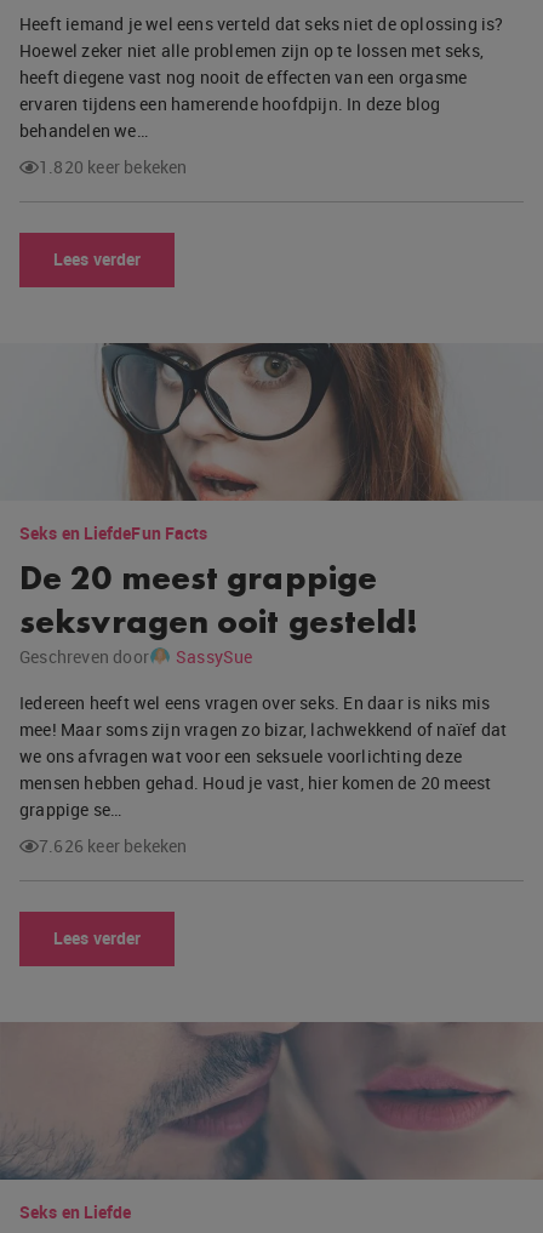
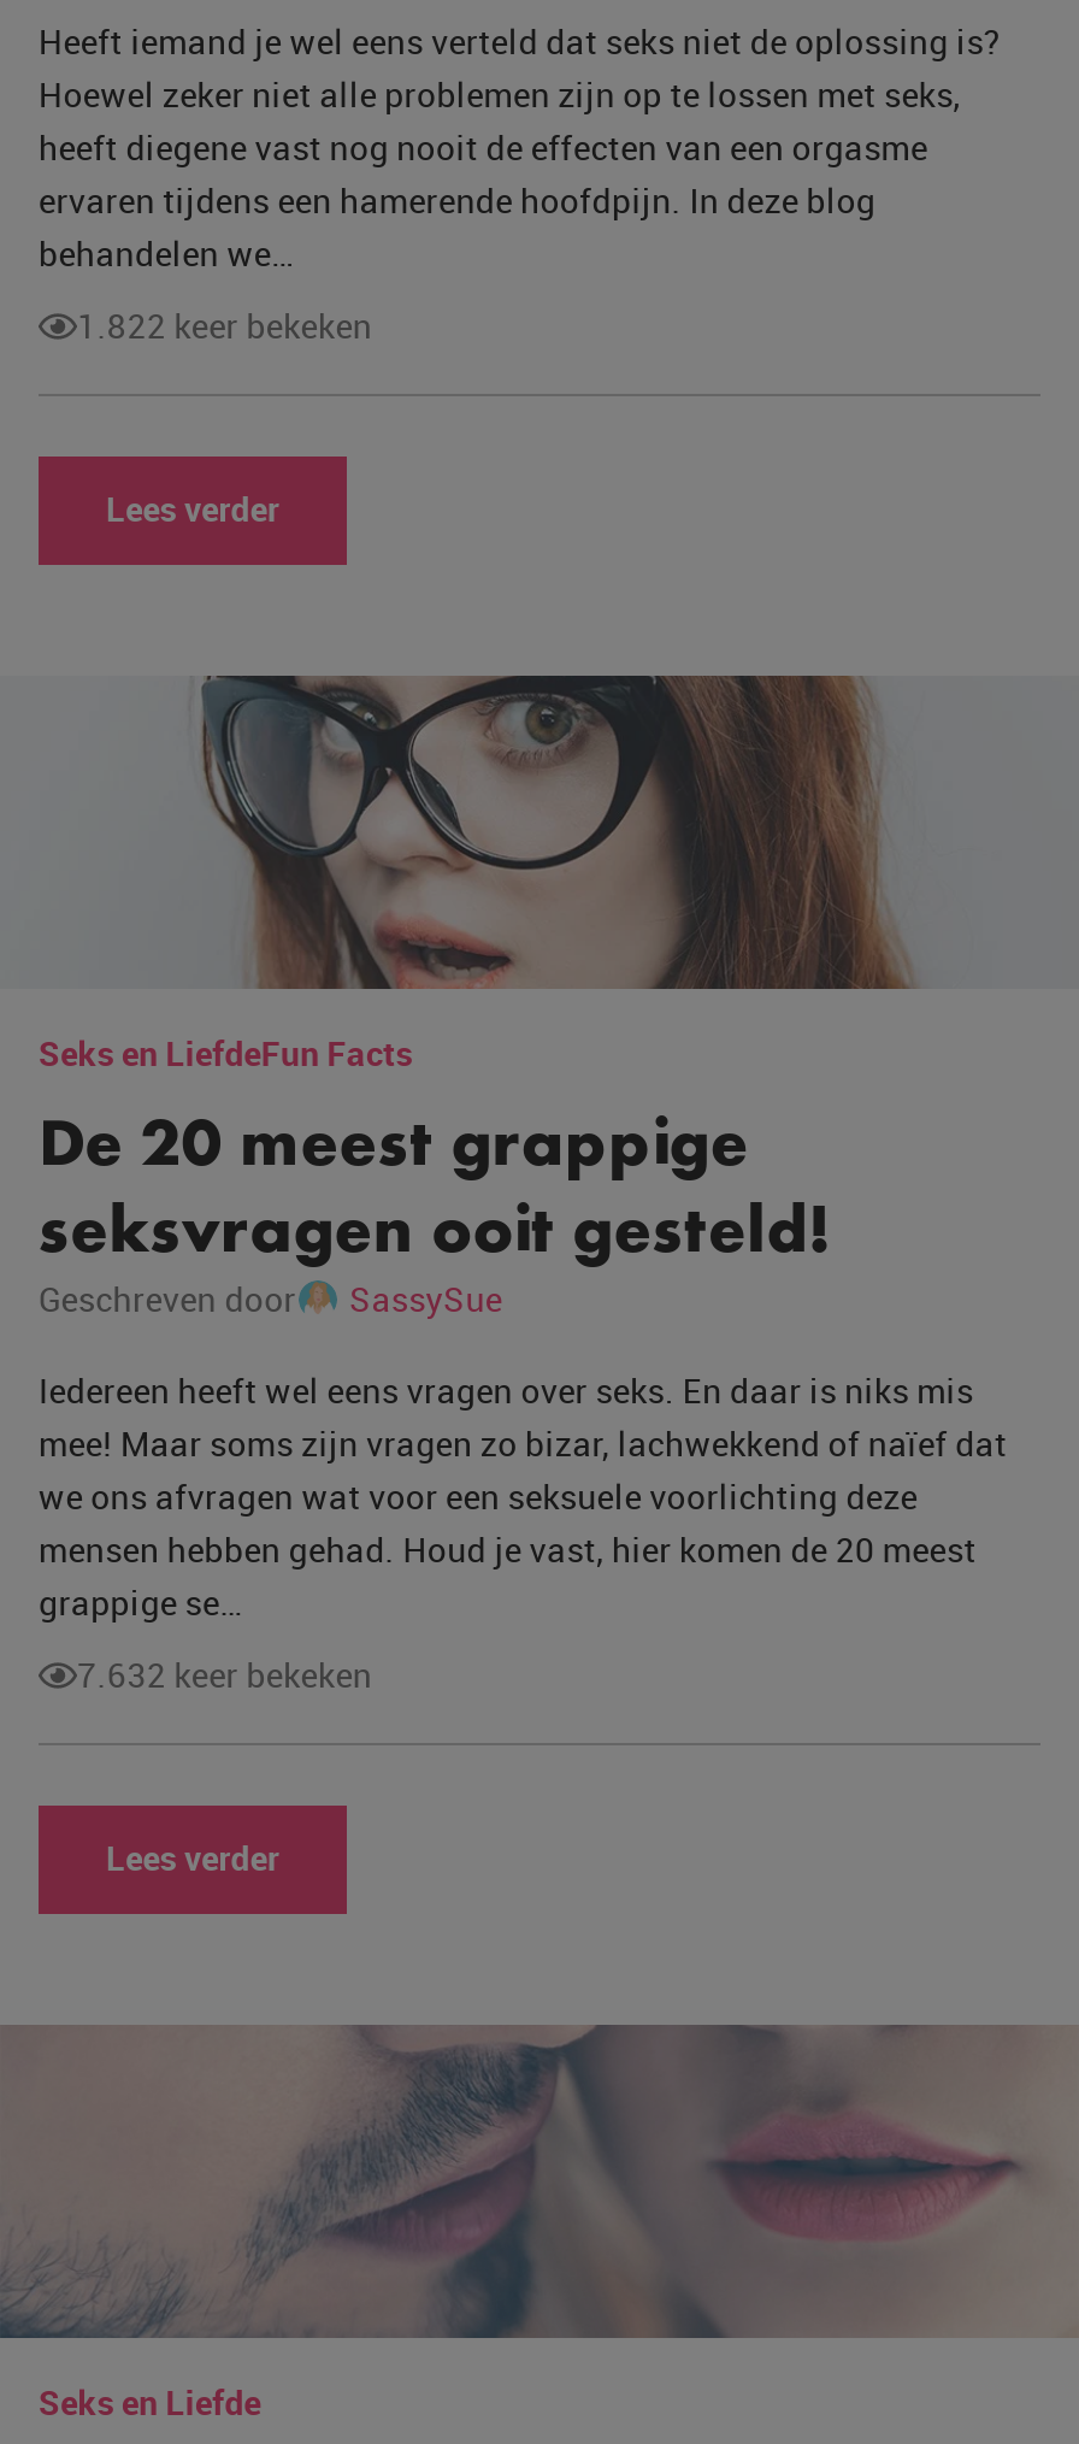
[39,155,187,178] 1.820 keer bekeken -> [77,302,372,348] 1.822 keer bekeken
[39,834,187,857] 7.626 keer bekeken -> [77,1651,372,1697] 7.632 keer bekeken

